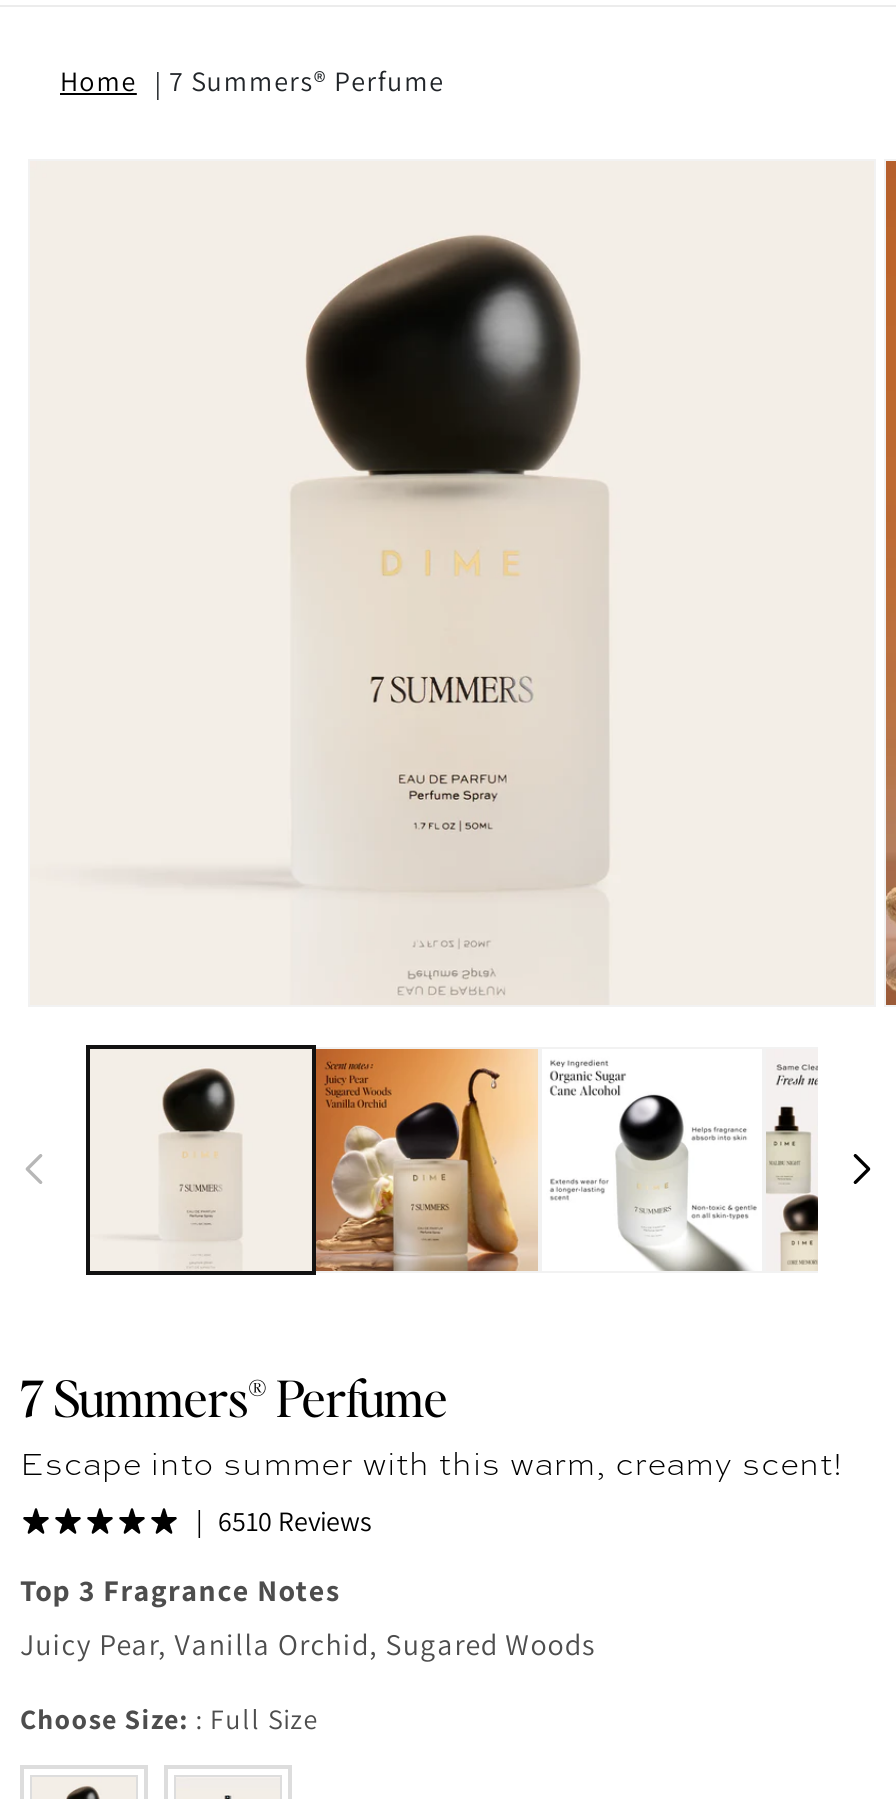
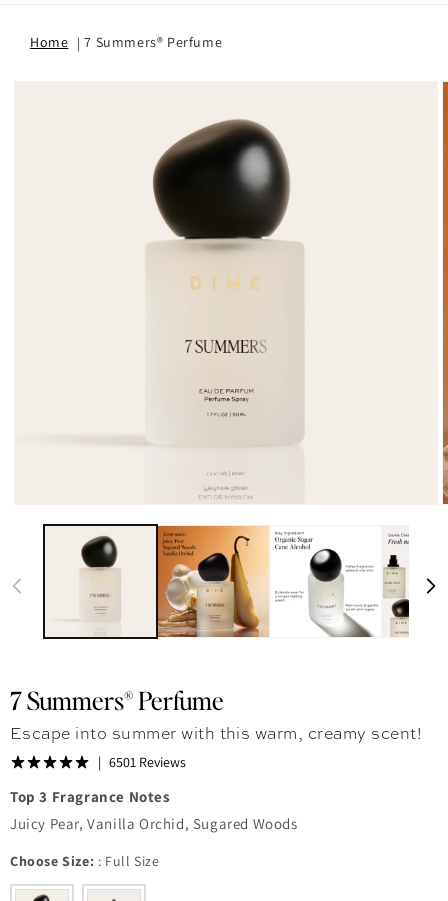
[218,1503,372,1539] 6510 Reviews -> [109,753,186,771] 6501 Reviews

